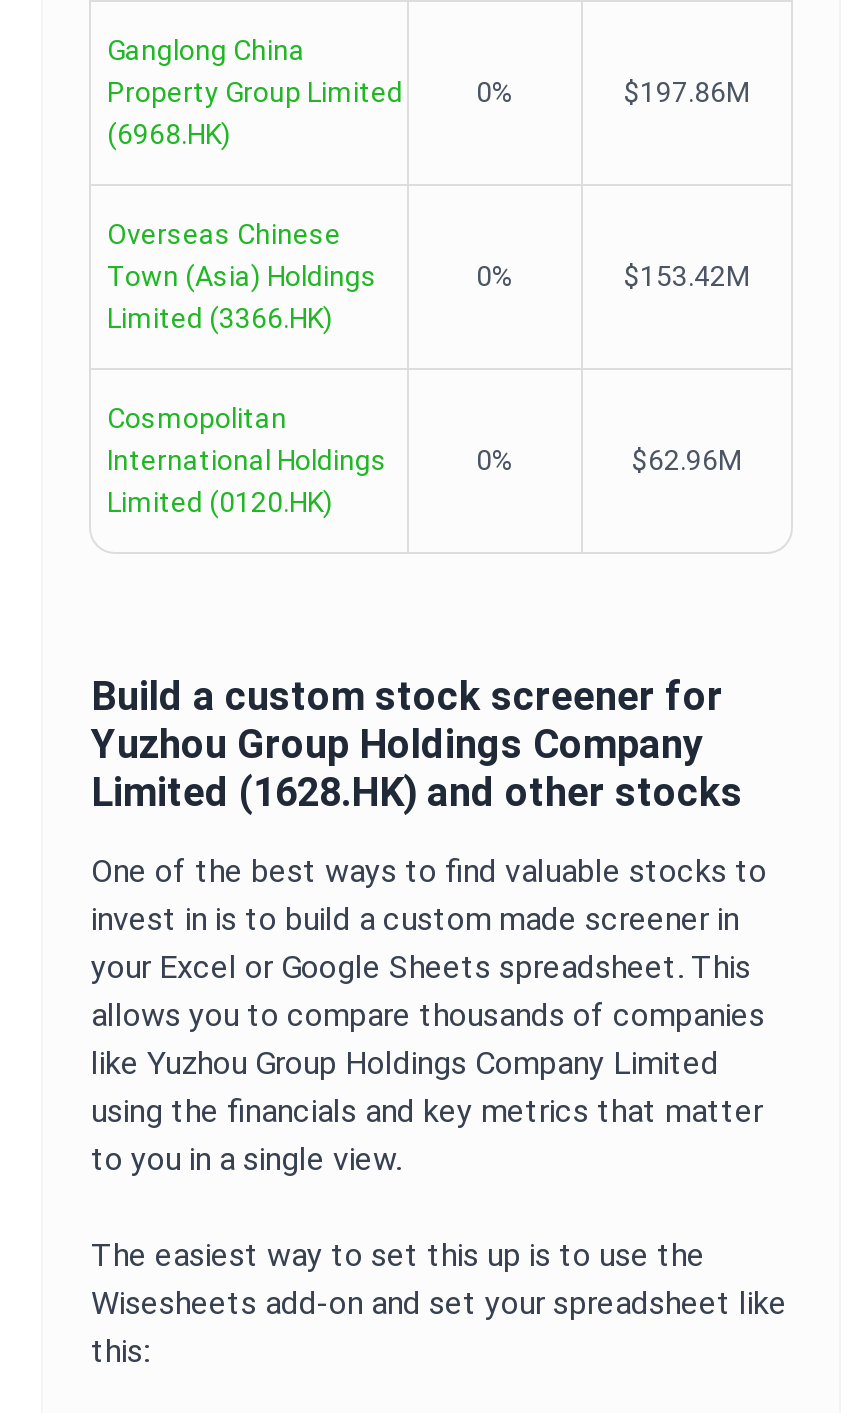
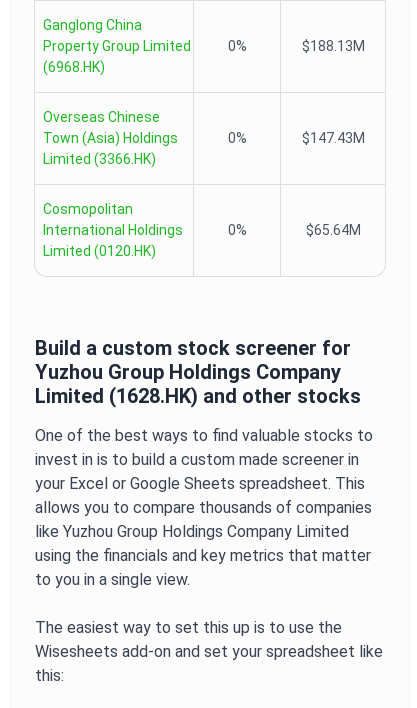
[624,76,750,108] $197.86M -> [301,38,364,54] $188.13M
[624,260,750,292] $153.42M -> [301,130,364,146] $147.43M
[632,444,742,476] $62.96M -> [305,222,360,238] $65.64M

